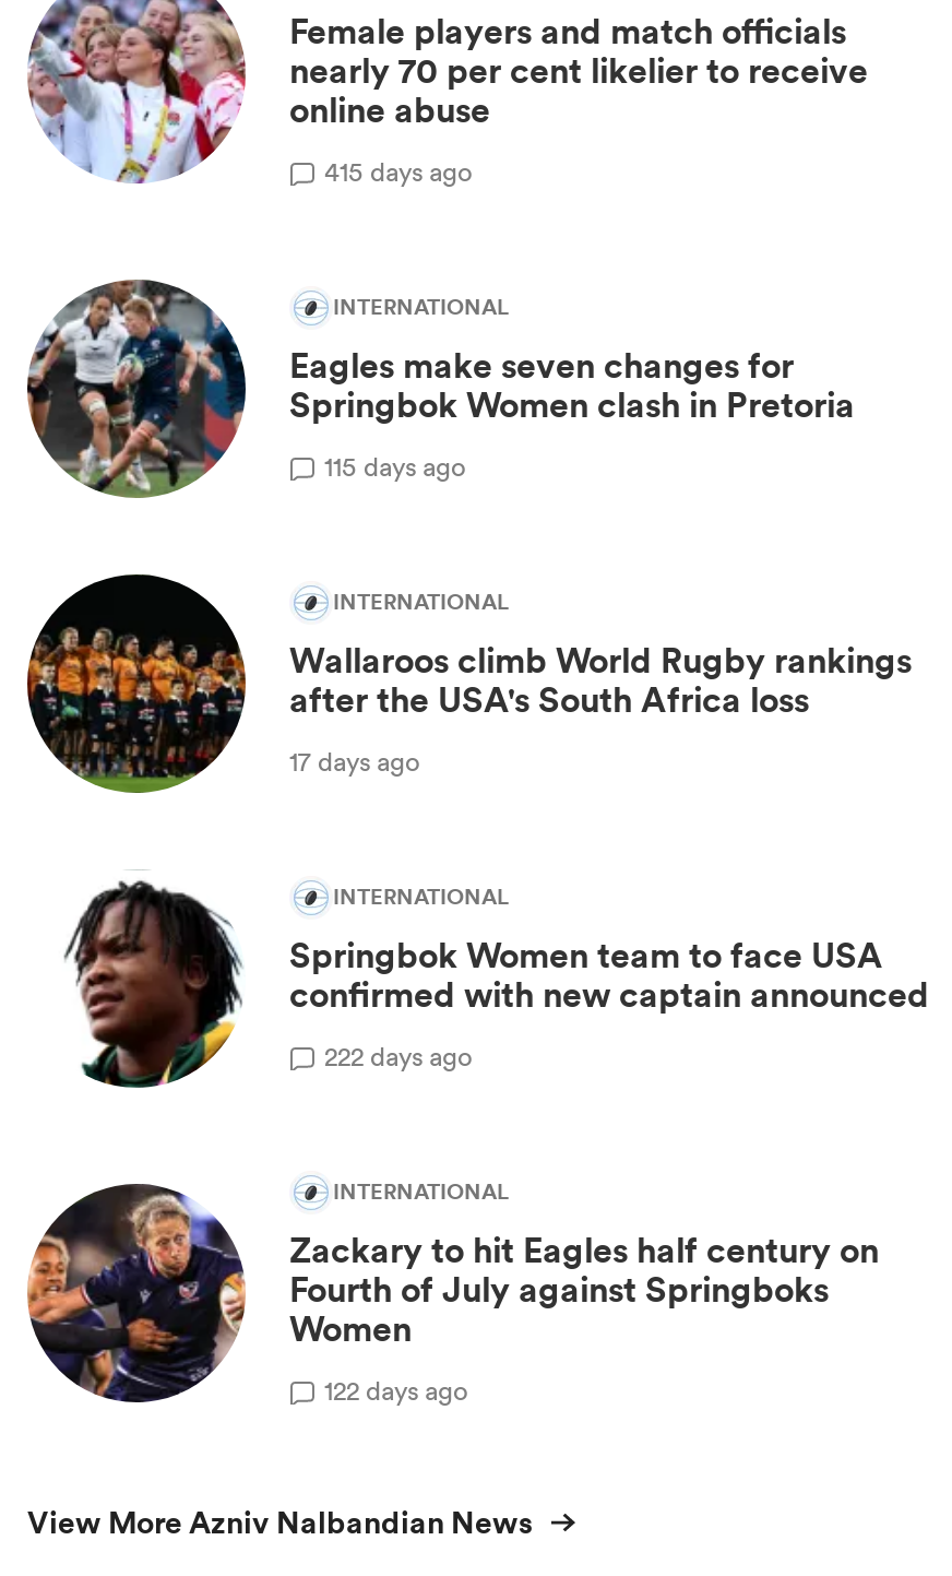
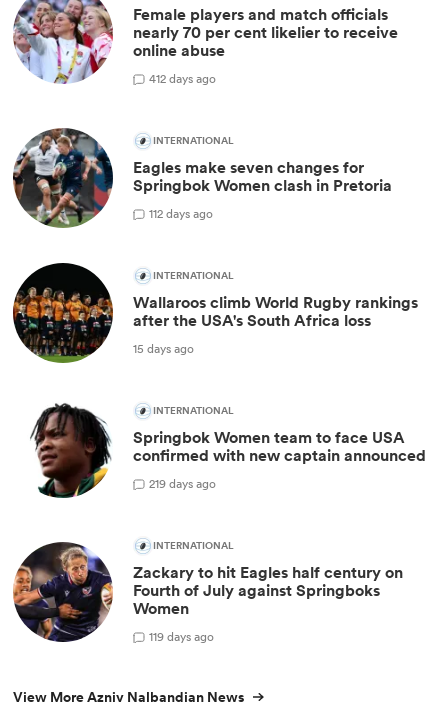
[324,152,473,189] 415 days ago -> [149,70,216,87] 412 days ago
[324,447,466,484] 115 days ago -> [149,205,213,222] 112 days ago
[289,742,420,779] 17 days ago -> [133,340,194,357] 15 days ago
[324,1037,473,1074] 222 days ago -> [149,475,216,492] 219 days ago
[324,1371,468,1408] 122 days ago -> [149,628,214,645] 119 days ago

